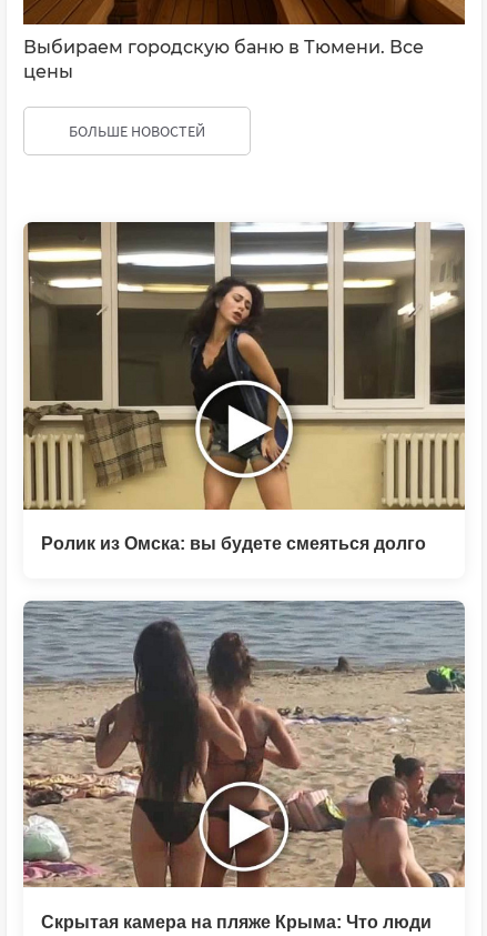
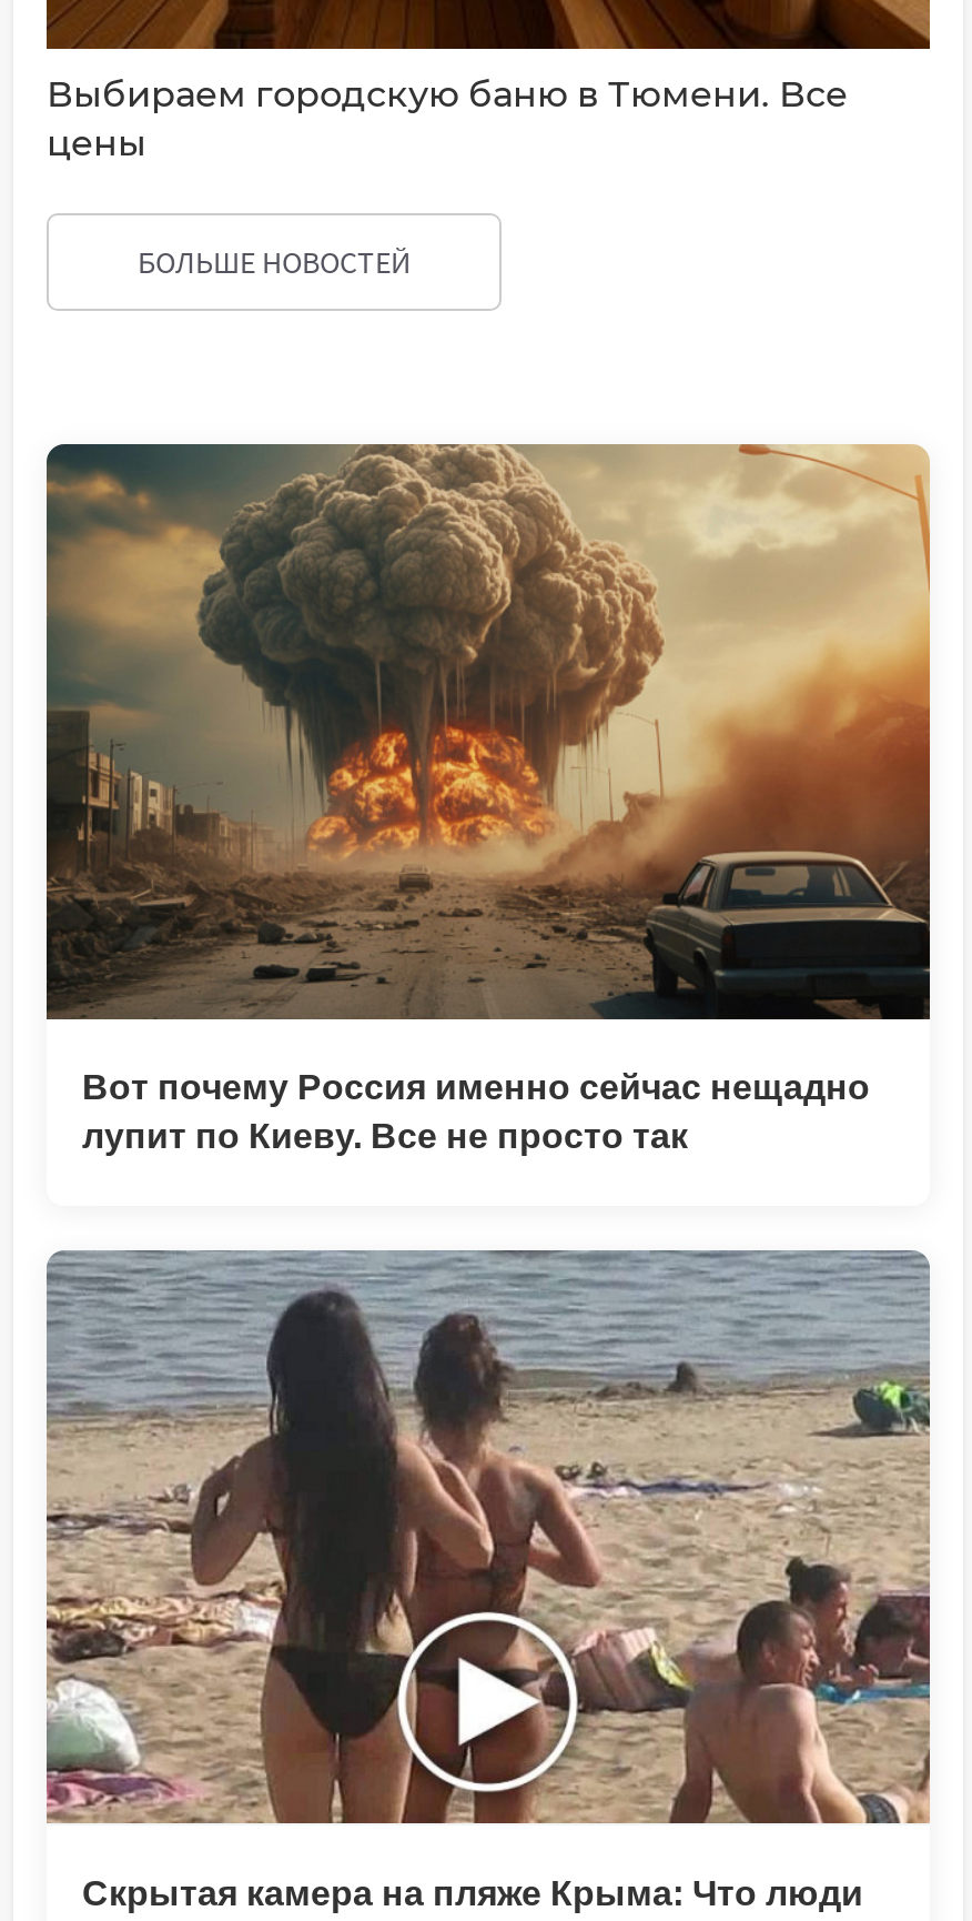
[22,221,466,553] [image] | Ролик из Омска: вы будете смеяться долго -> [44,442,932,1155] [image] | Вот почему Россия именно сейчас нещадно | лупит по Киеву. Все не просто так

